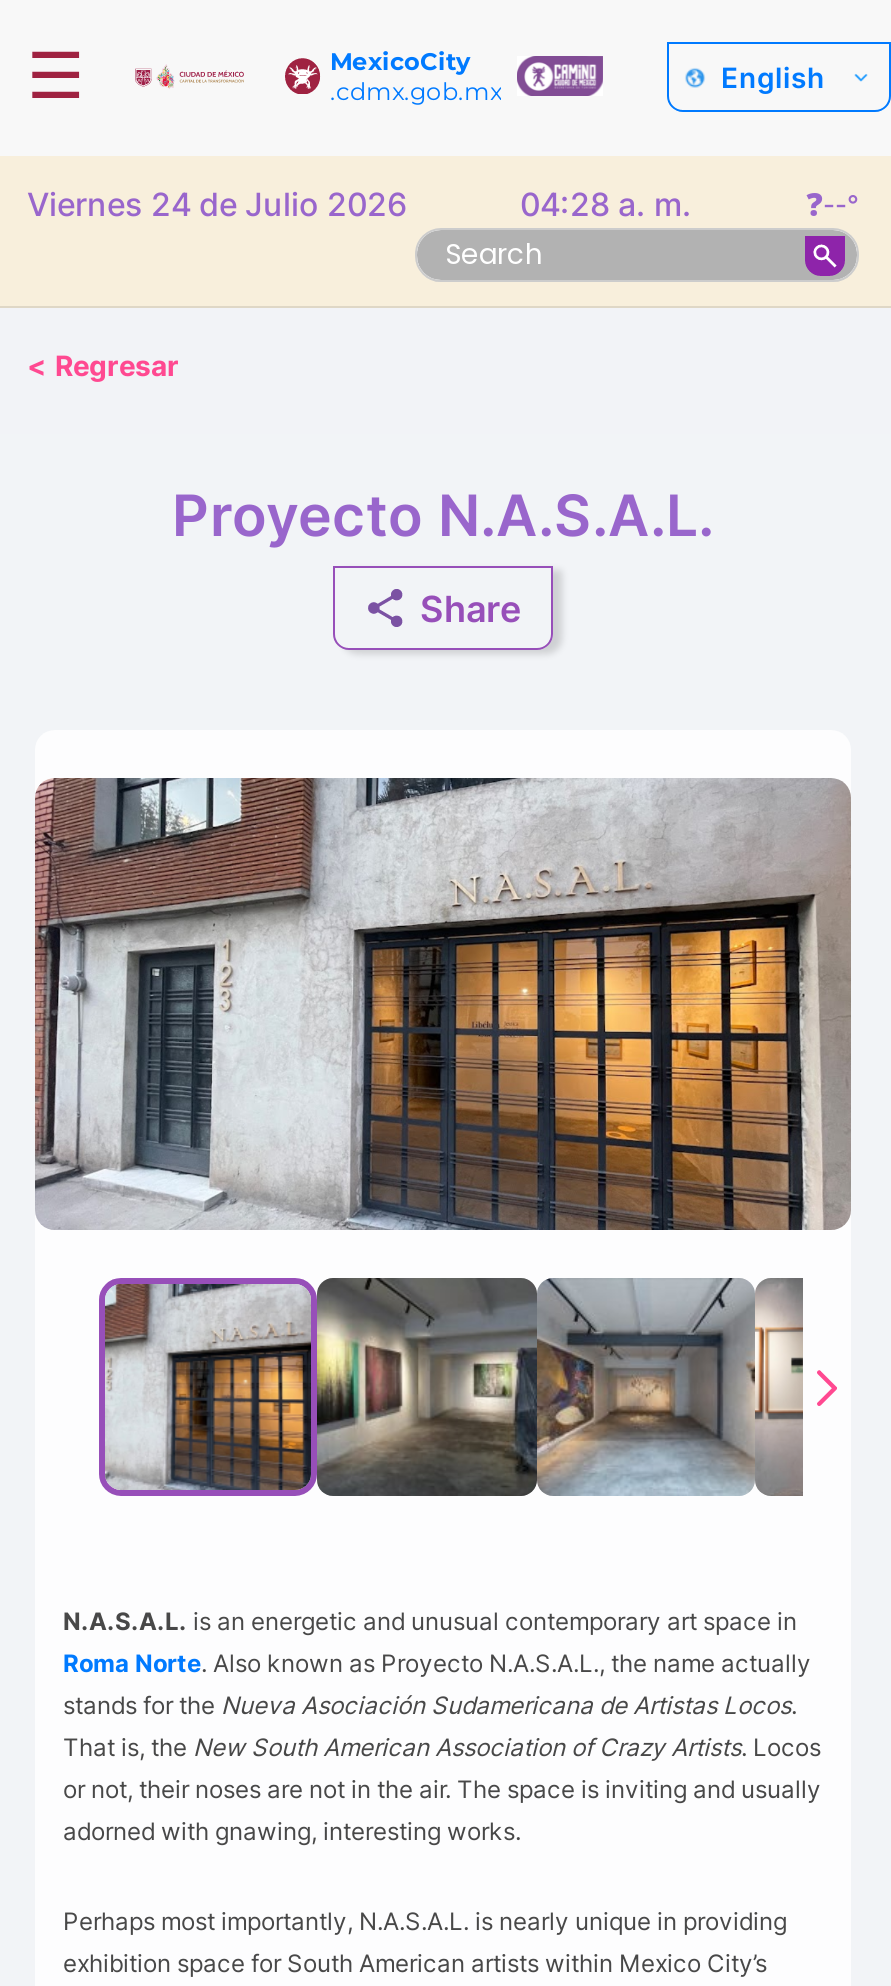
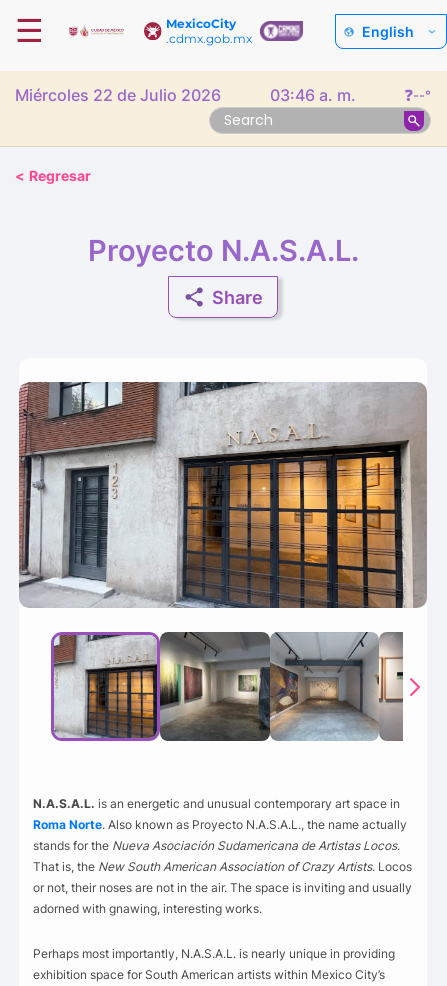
[27,184,407,224] Viernes 24 de Julio 2026 -> [15,85,221,105] Miércoles 22 de Julio 2026
[520,184,692,224] 04:28 a. m. -> [269,85,355,105] 03:46 a. m.

